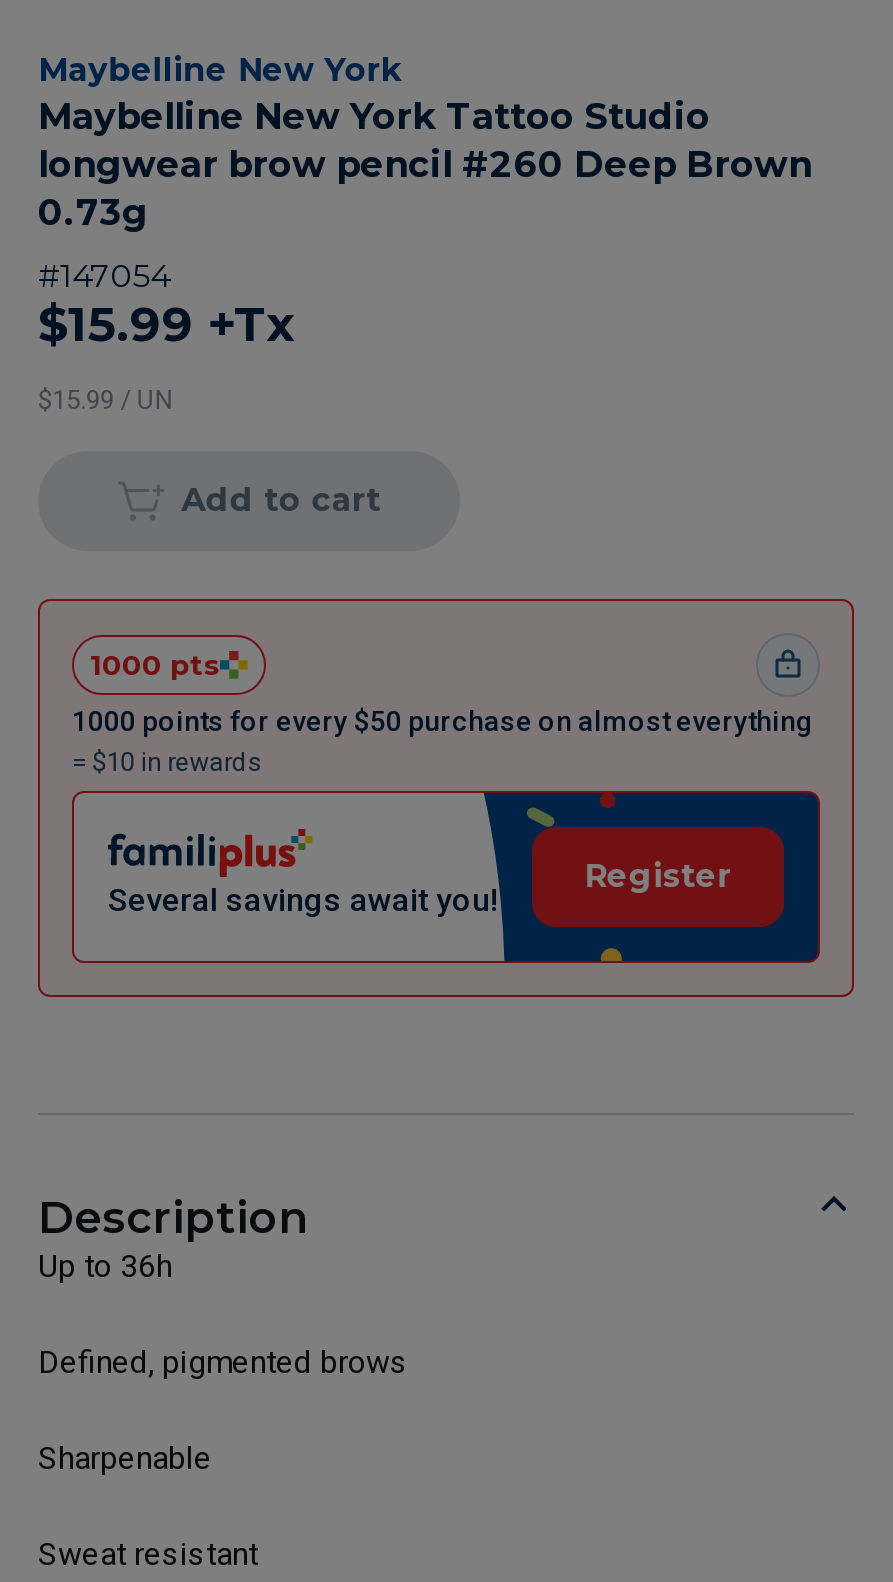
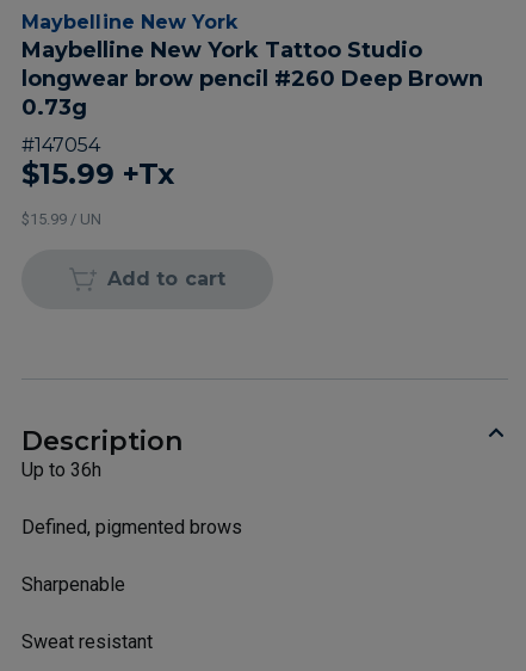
[36,597,856,999] [image] | 1000 pts | 1000 points for every $50 purchase on almost everything | = $10 in rewards -> none
[584,857,732,895] Register -> none
[108,881,498,919] Several savings await you! -> none

